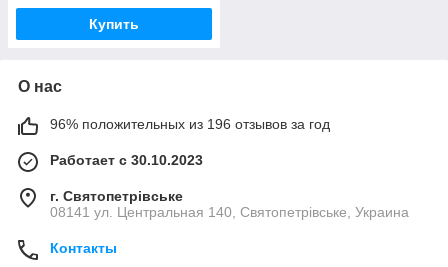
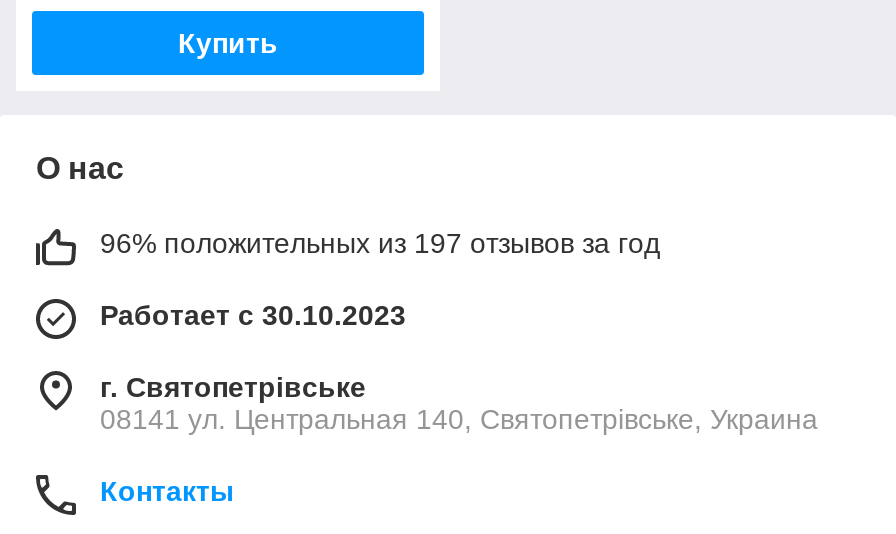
[50,116,330,132] 96% положительных из 196 отзывов за год -> [100,228,660,260] 96% положительных из 197 отзывов за год

